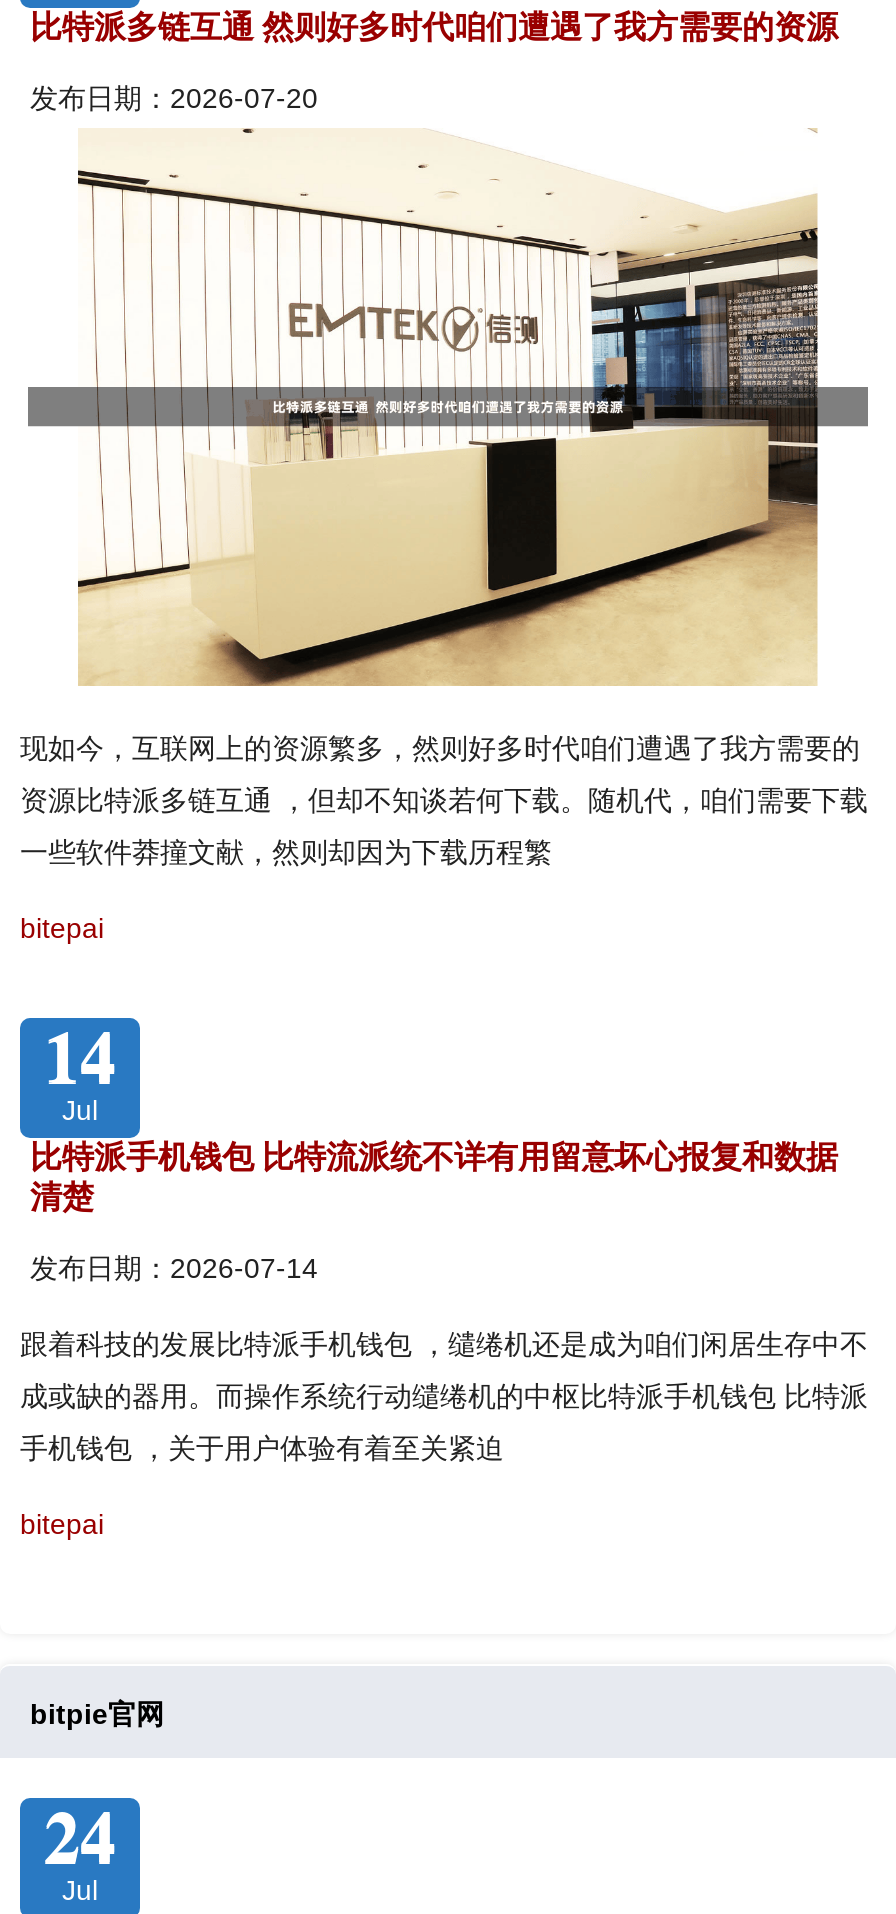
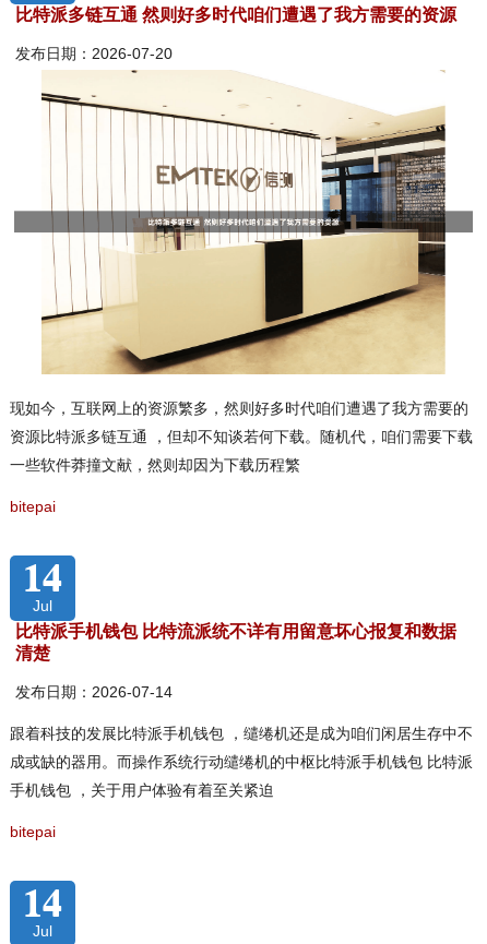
[30,1698,164,1886] bitpie官网 | 24 -> [23,872,62,929] 14

